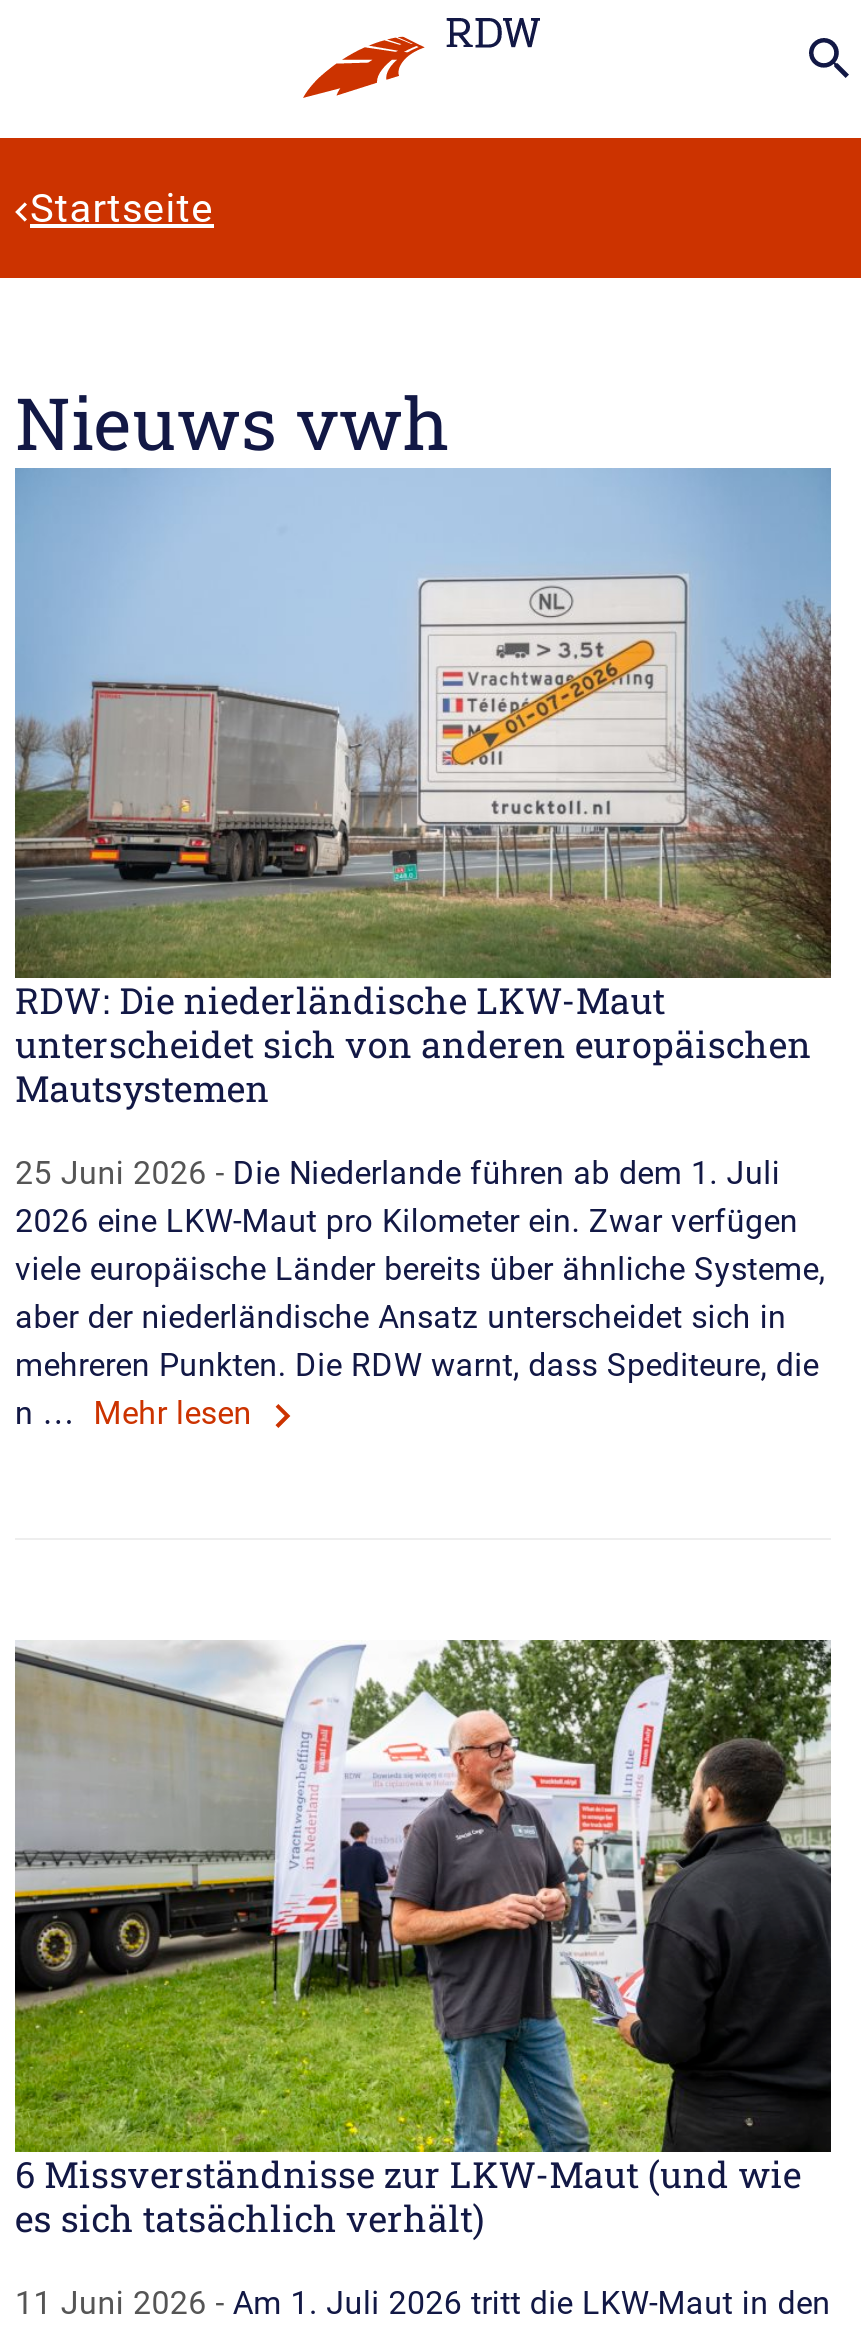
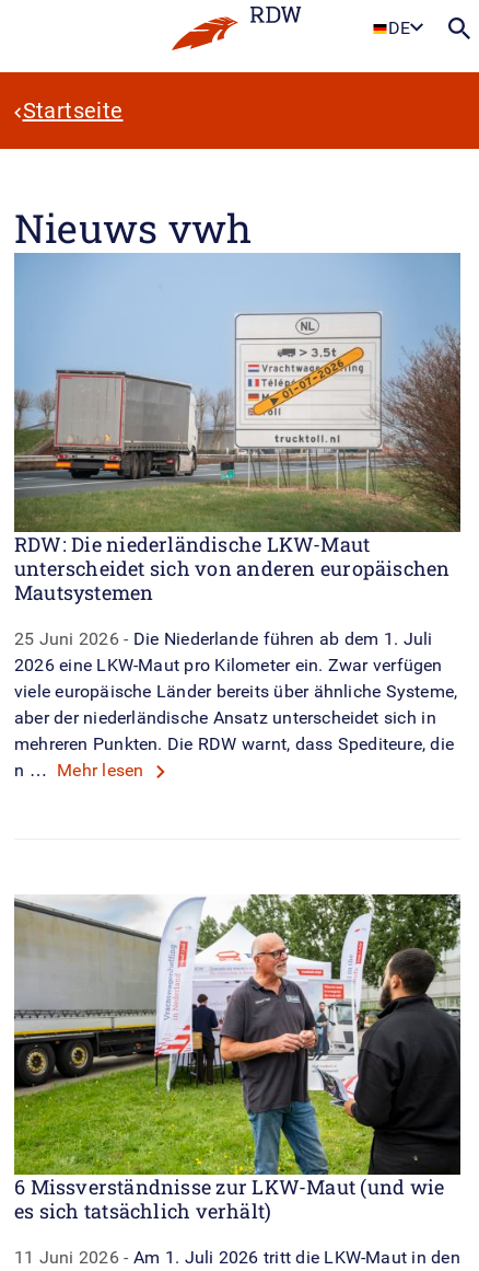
none -> [388,18,410,38] DE

